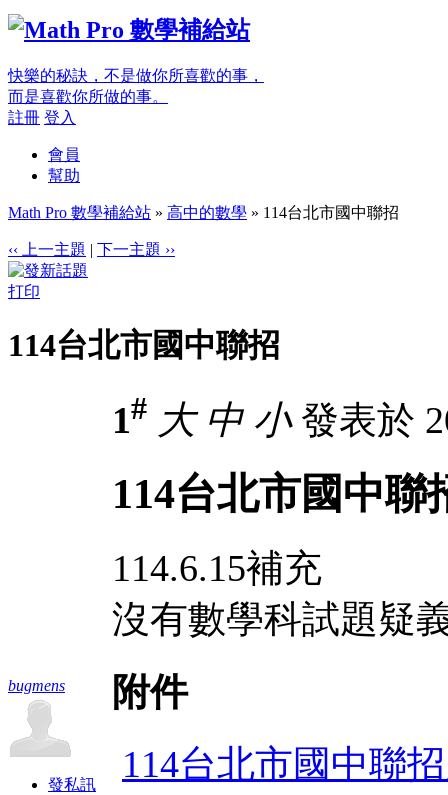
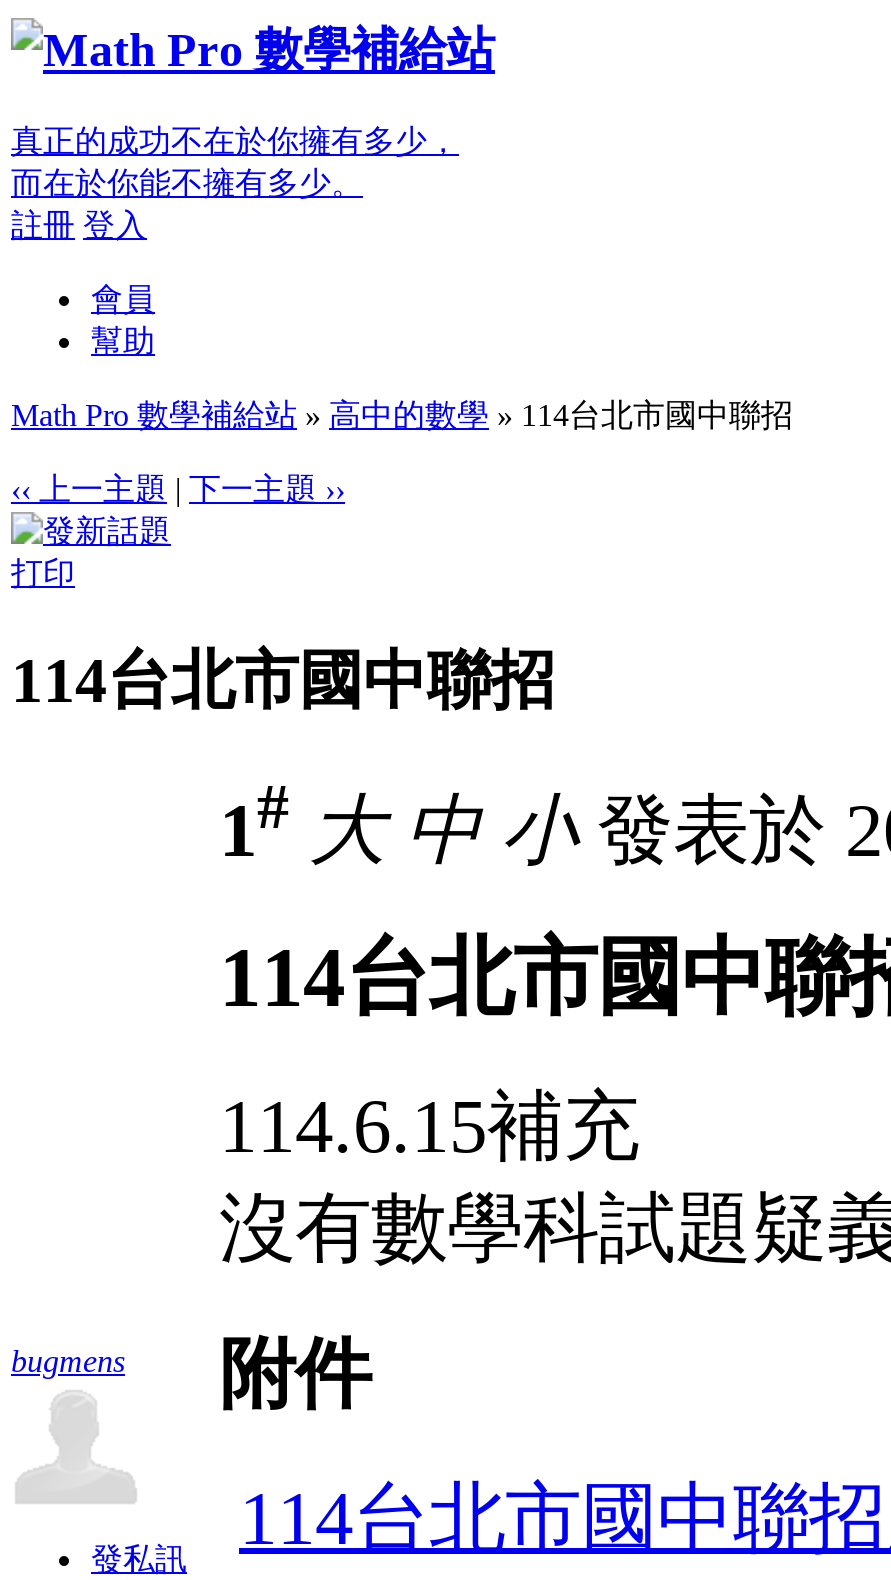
[8,67,264,105] 快樂的秘訣，不是做你所喜歡的事， | 而是喜歡你所做的事。 -> [11,124,459,200] 真正的成功不在於你擁有多少， | 而在於你能不擁有多少。

